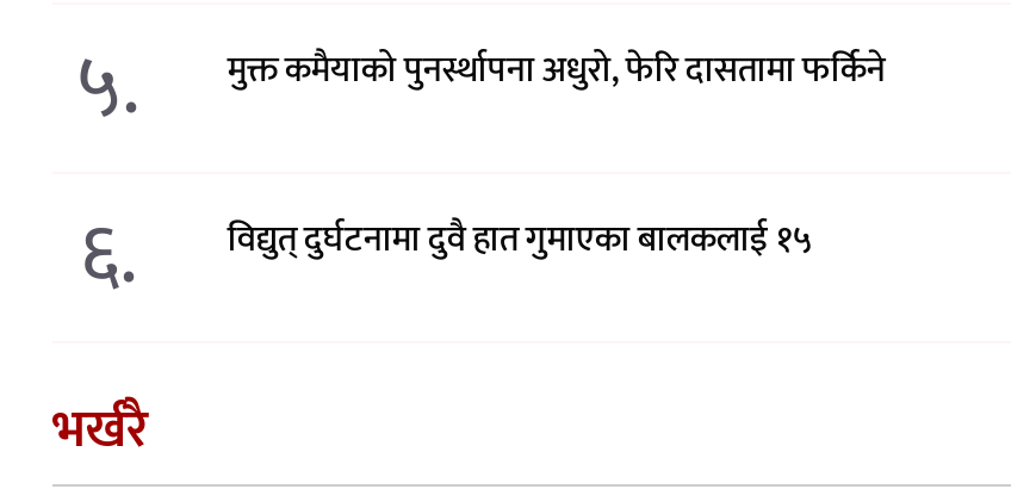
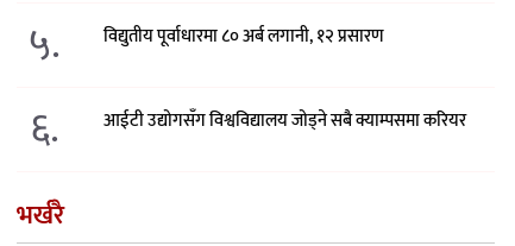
[227,41,885,100] मुक्त कमैयाको पुनर्स्थापना अधुरो, फेरि दासतामा फर्किने -> [104,21,385,51] विद्युतीय पूर्वाधारमा ८० अर्ब लगानी, १२ प्रसारण
[227,210,811,270] विद्युत् दुर्घटनामा दुवै हात गुमाएका बालकलाई १५ -> [104,106,467,135] आईटी उद्योगसँग विश्वविद्यालय जोड्ने सबै क्याम्पसमा करियर

